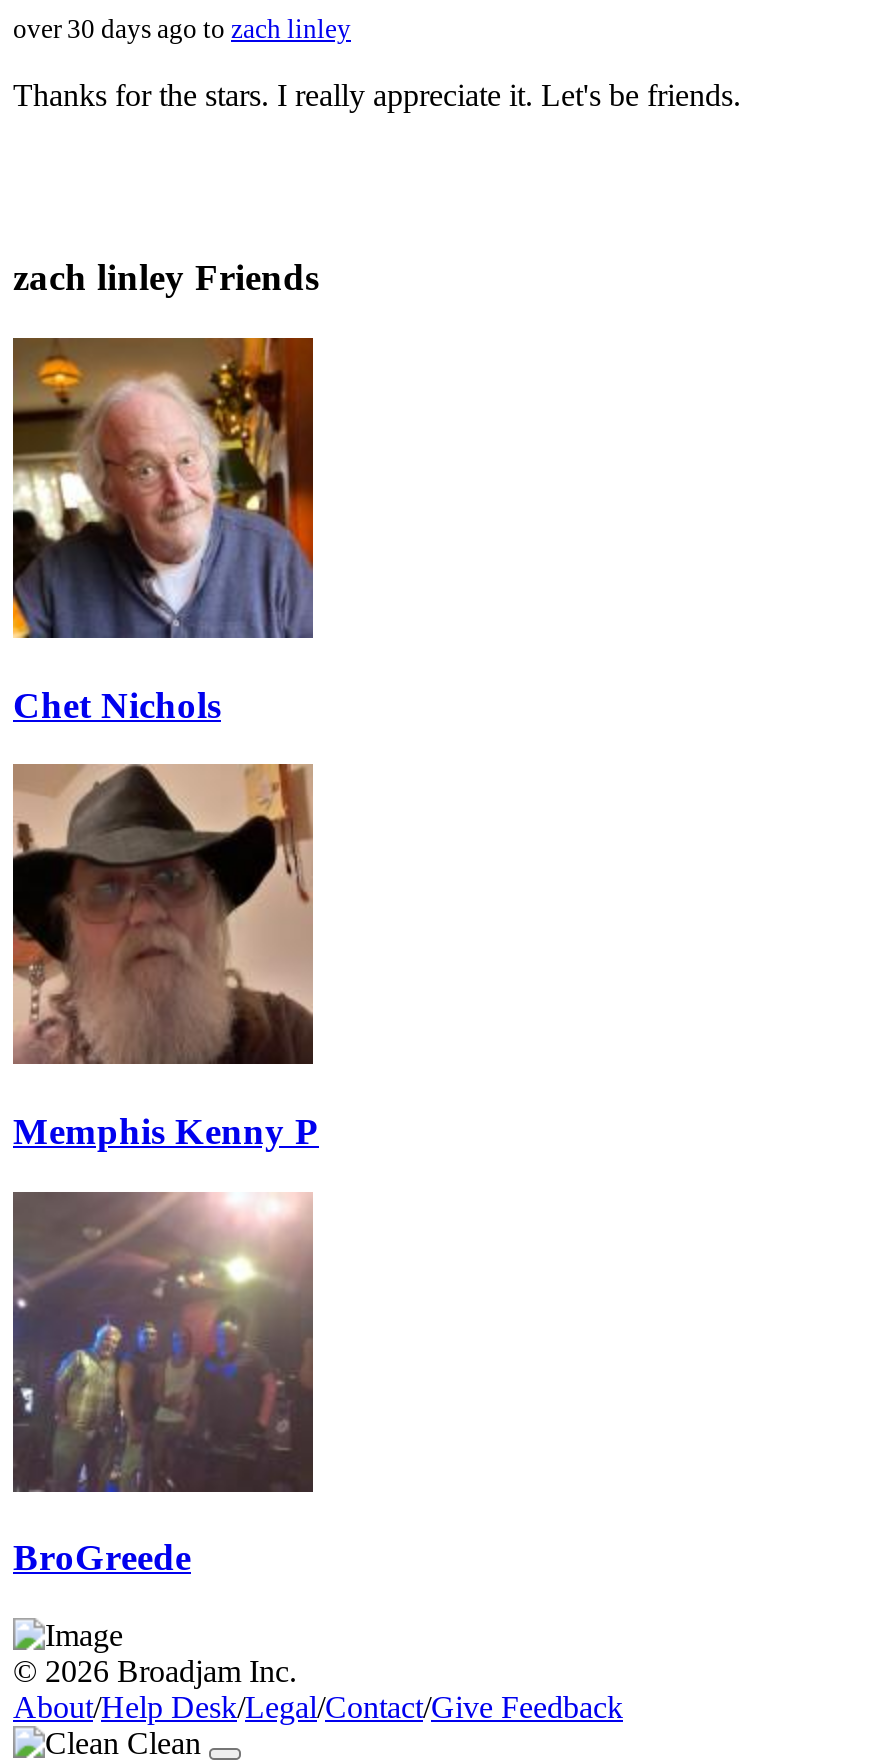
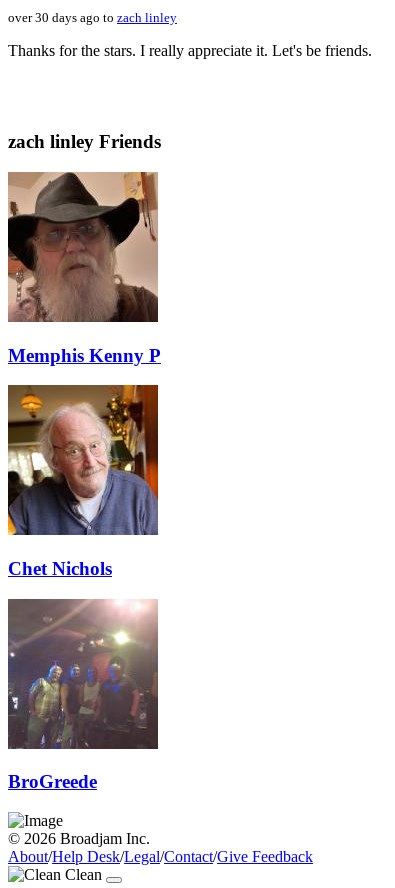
moved [11,336,315,725] -> [7,384,159,579]: [image] | Chet Nichols
moved [11,762,319,1152] -> [7,171,161,366]: [image] | Memphis Kenny P

